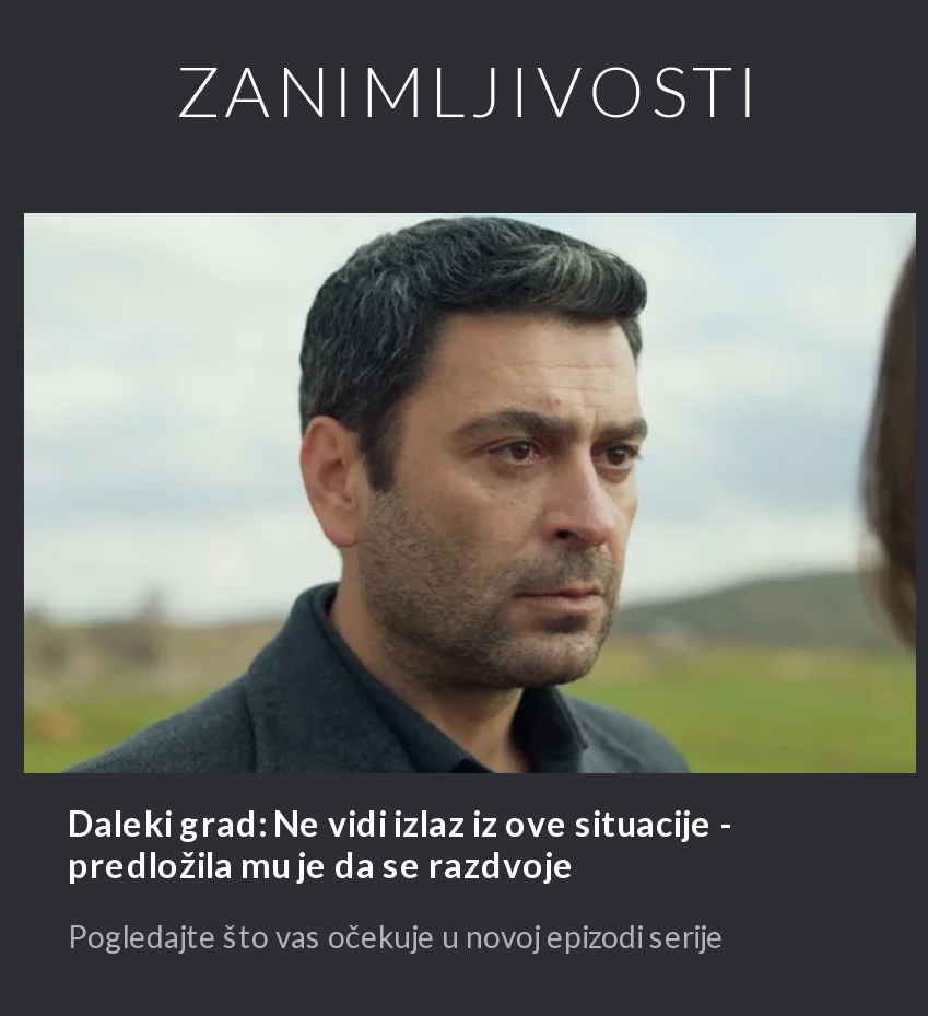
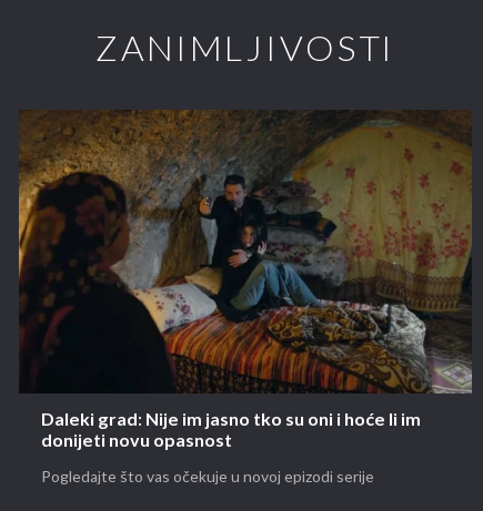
[22,211,918,889] [image] | Daleki grad: Ne vidi izlaz iz ove situacije - | predložila mu je da se razdvoje -> [18,109,473,452] [image] | Daleki grad: Nije im jasno tko su oni i hoće li im | donijeti novu opasnost

